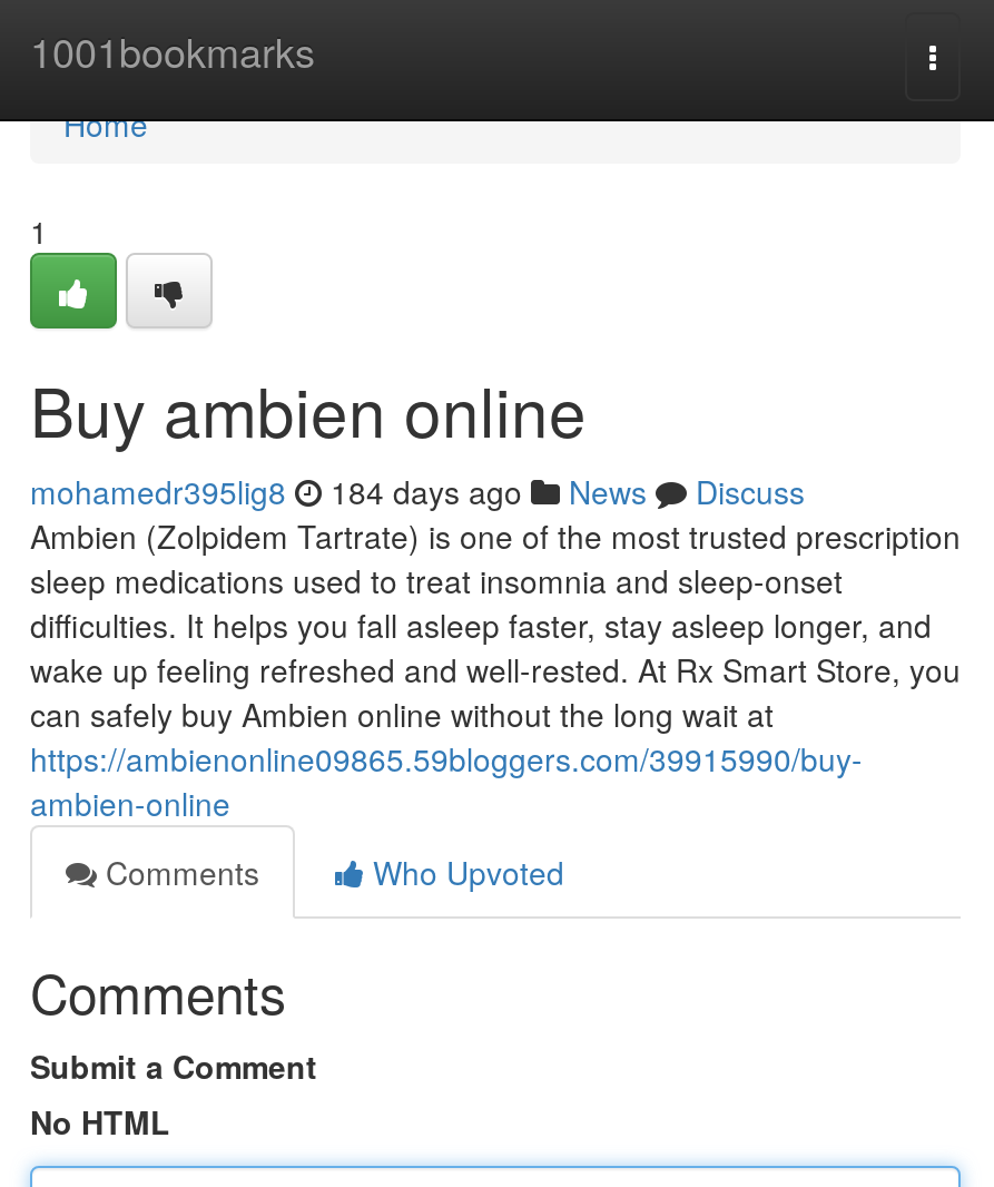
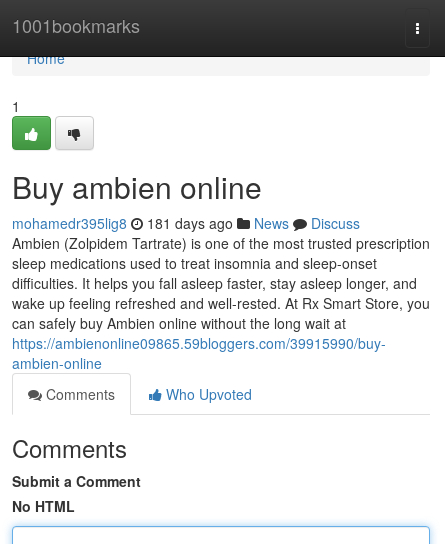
[30,469,805,513] mohamedr395lig8 184 days ago News Discuss -> [12,213,360,233] mohamedr395lig8 181 days ago News Discuss

